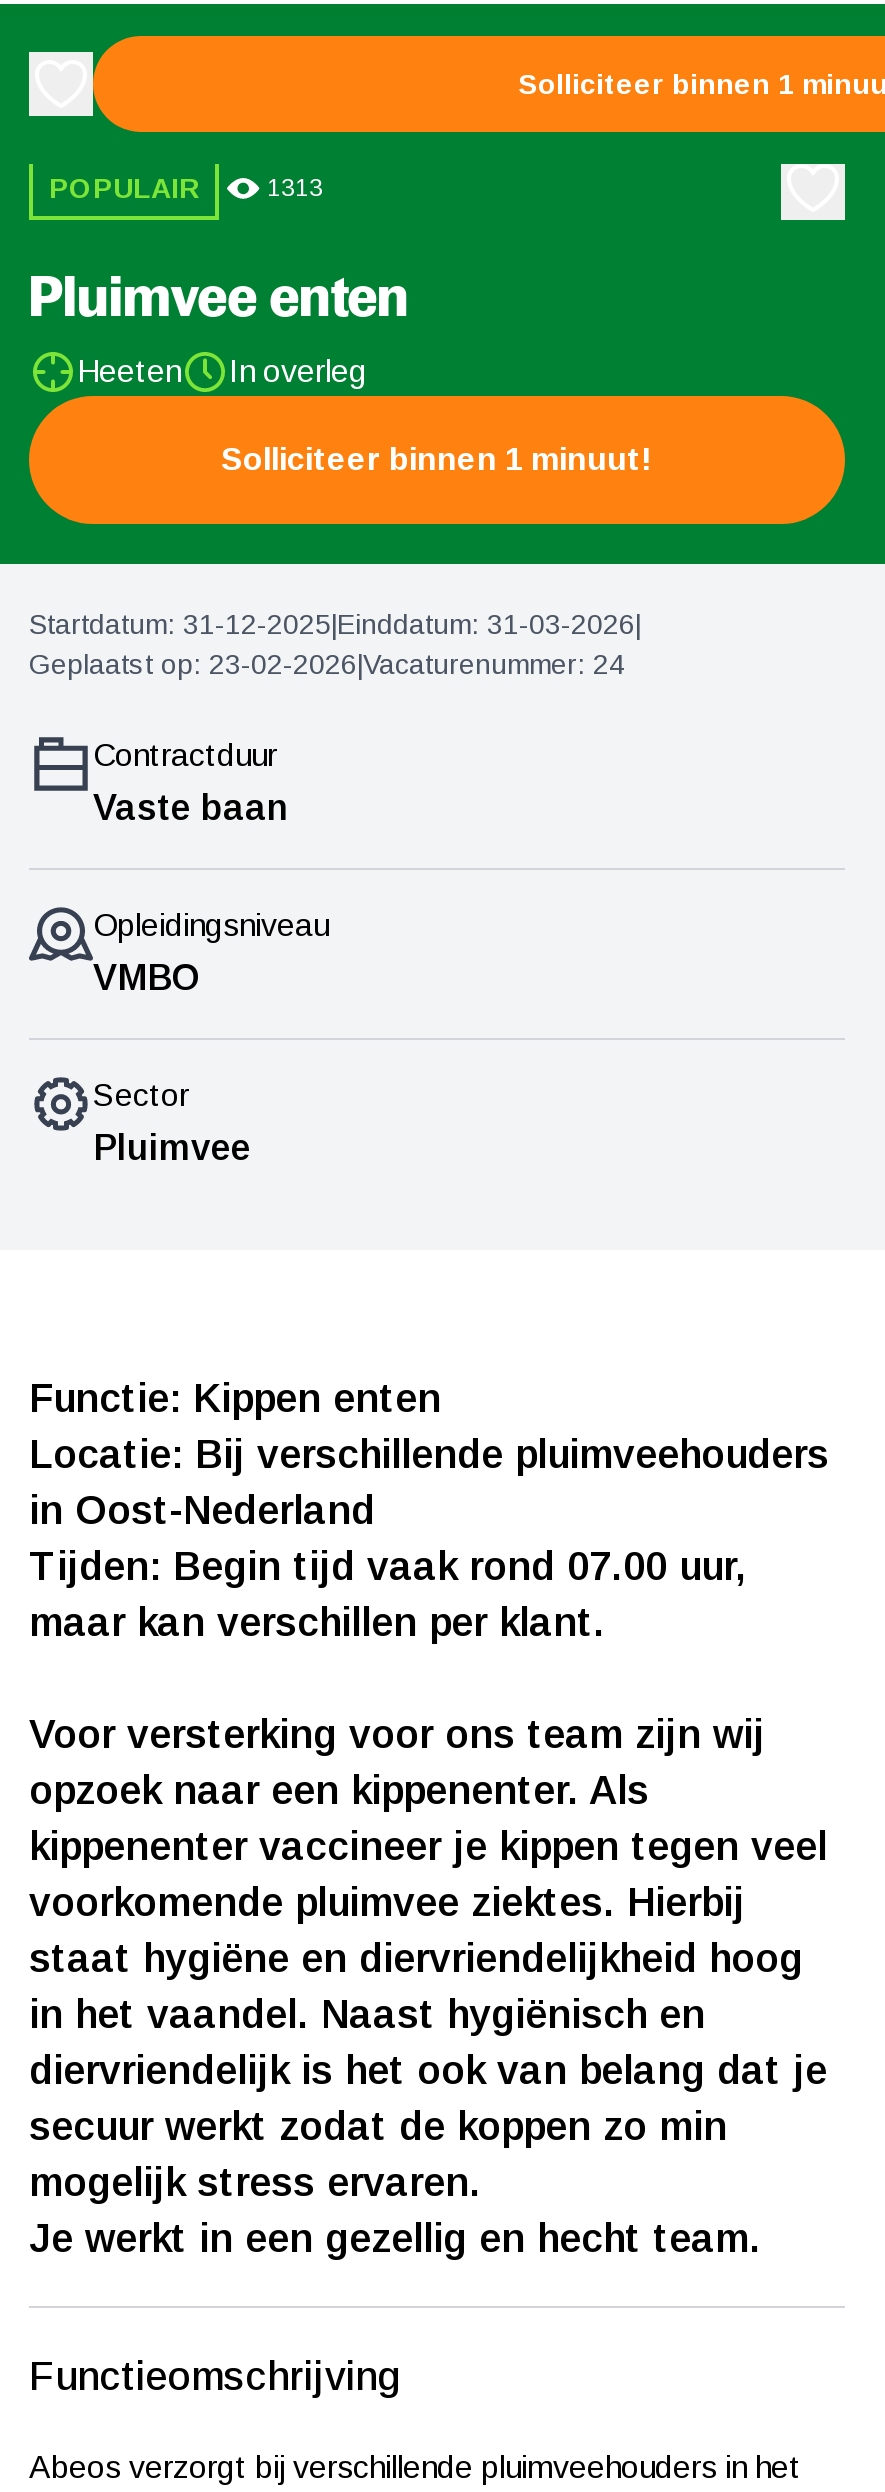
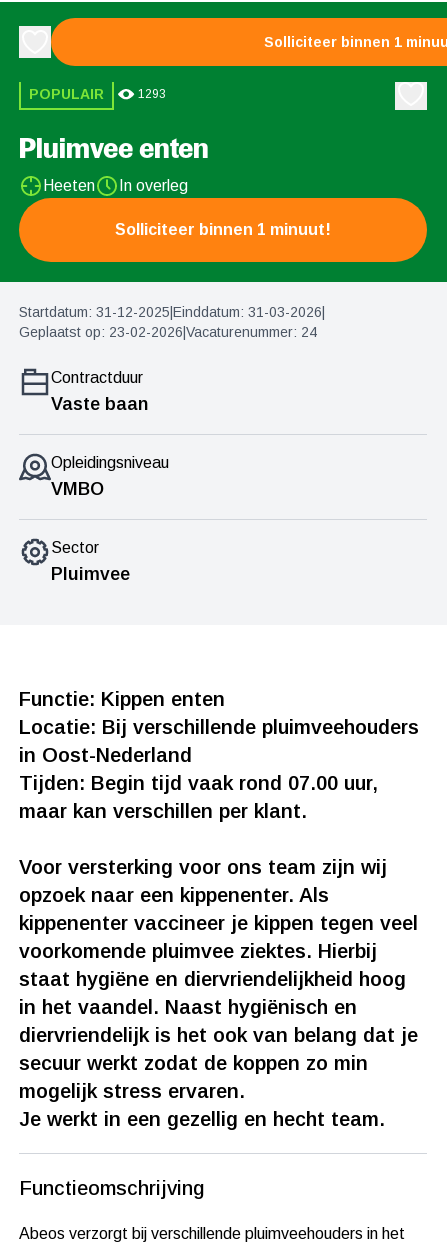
[267,174,323,202] 1313 -> [138,87,166,101] 1293

